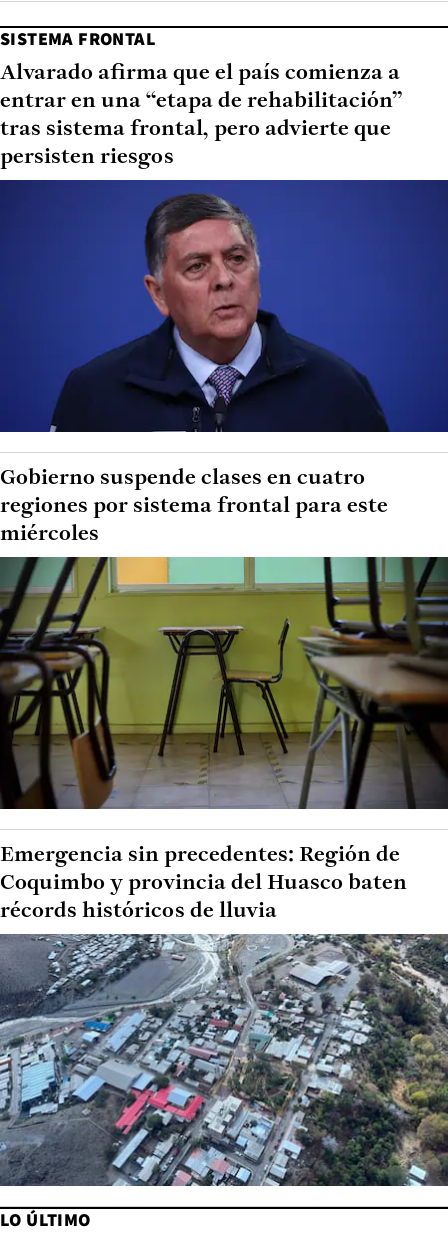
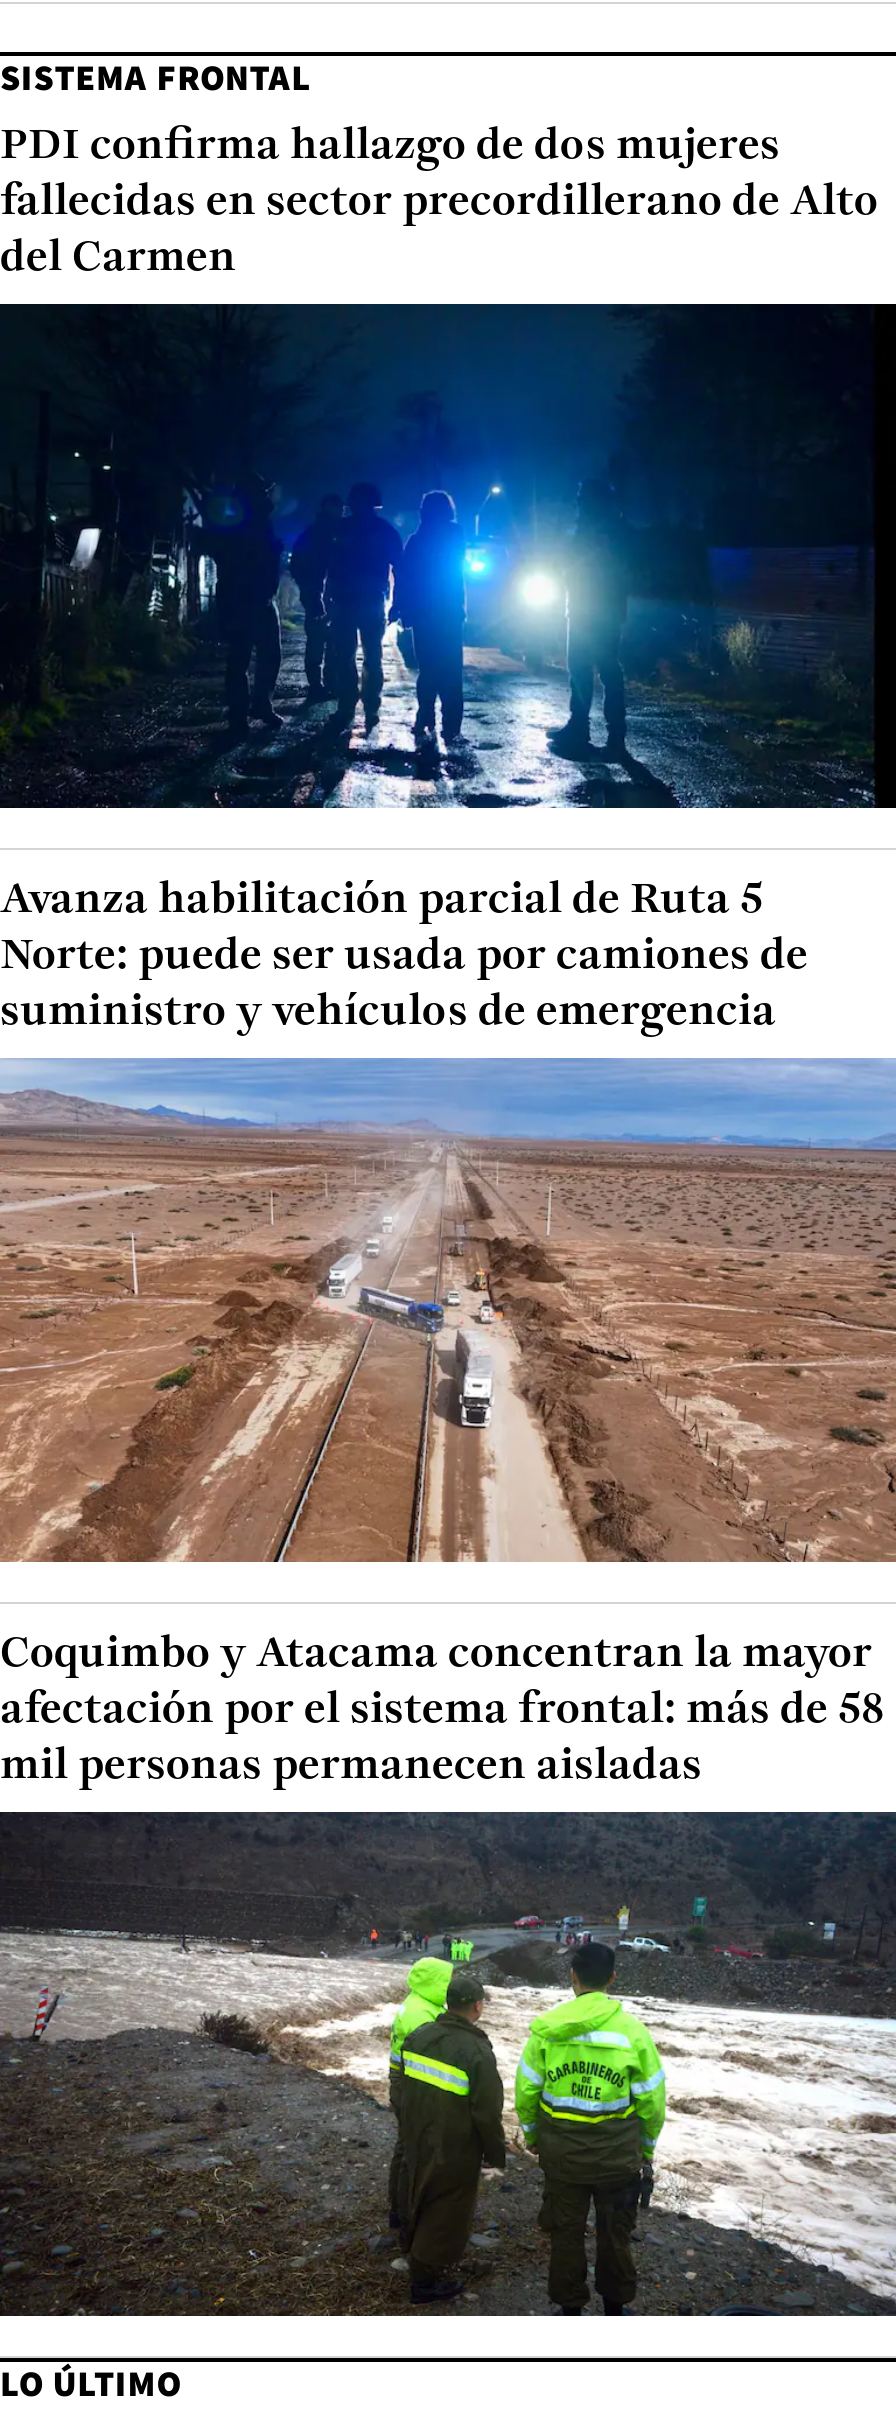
[0,62,403,169] Alvarado afirma que el país comienza a | entrar en una “etapa de rehabilitación” | tras sistema frontal, pero advierte que | persisten riesgos -> [0,124,878,282] PDI confirma hallazgo de dos mujeres | fallecidas en sector precordillerano de Alto | del Carmen
[0,179,445,546] [image] | Gobierno suspende clases en cuatro | regiones por sistema frontal para este | miércoles -> [0,302,890,1036] [image] | Avanza habilitación parcial de Ruta 5 | Norte: puede ser usada por camiones de | suministro y vehículos de emergencia
[0,556,445,923] [image] | Emergencia sin precedentes: Región de | Coquimbo y provincia del Huasco baten | récords históricos de lluvia -> [0,1056,890,1790] [image] | Coquimbo y Atacama concentran la mayor | afectación por el sistema frontal: más de 58 | mil personas permanecen aisladas
[3,933,445,1187] [image] -> [6,1810,890,2318] [image]

